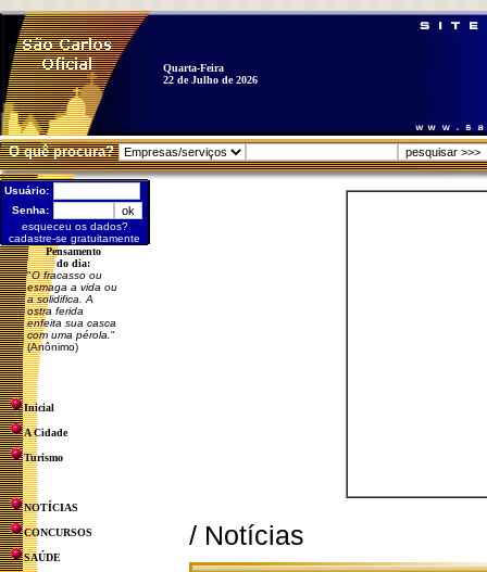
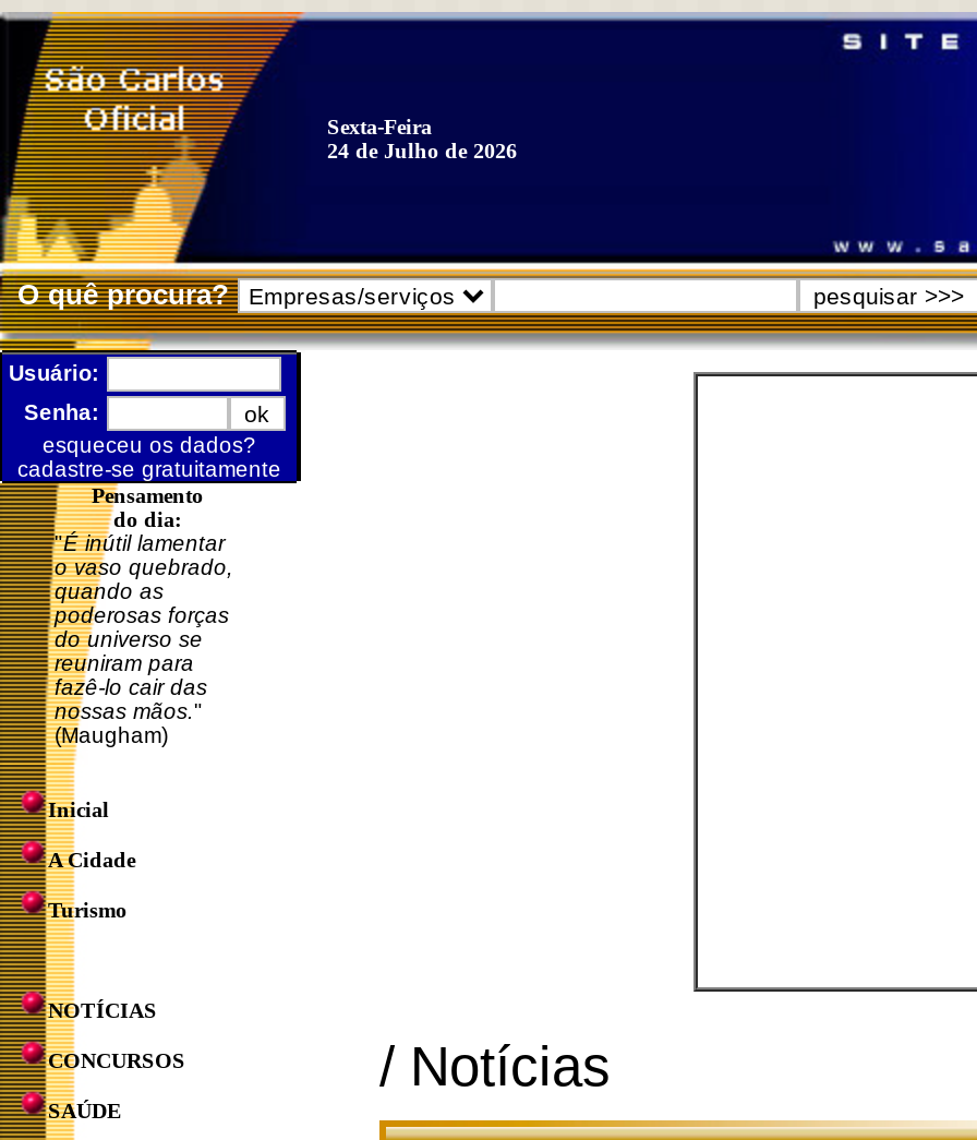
[163,62,258,86] Quarta-Feira | 22 de Julho de 2026 -> [327,115,517,163] Sexta-Feira | 24 de Julho de 2026
[27,269,117,353] "O fracasso ou | esmaga a vida ou | a solidifica. A | ostra ferida | enfeita sua casca | com uma pérola." | (Anônimo) -> [55,531,233,747] "É inútil lamentar | o vaso quebrado, | quando as | poderosas forças | do universo se | reuniram para | fazê-lo cair das | nossas mãos. " | (Maugham)

